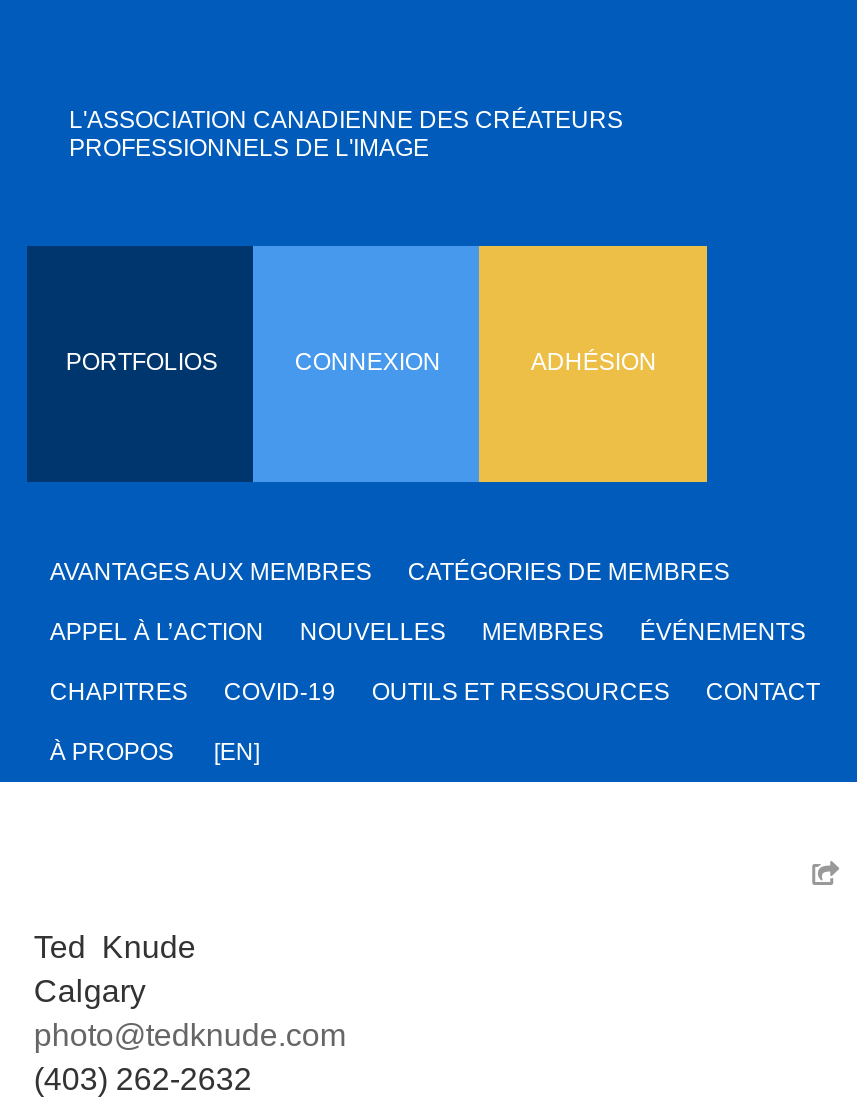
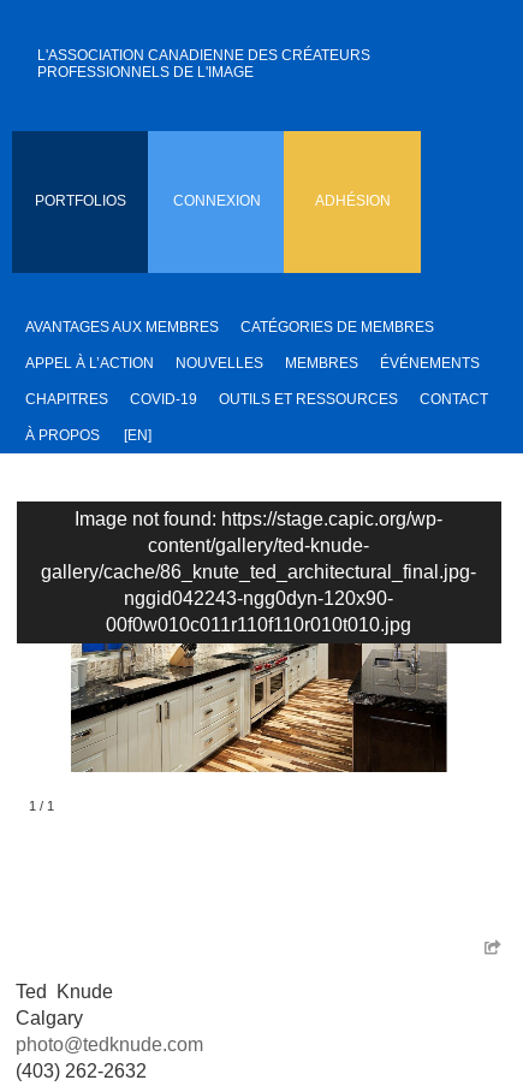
none -> [16,500,503,773] [image] | Image not found: https://stage.capic.org/wp- | content/gallery/ted-knude- | gallery/cache/86_knute_ted_architectural_final.jpg- | nggid042243-ngg0dyn-120x90- | 00f0w010c011r110f110r010t010.jpg
none -> [28,799,54,813] 1 / 1

